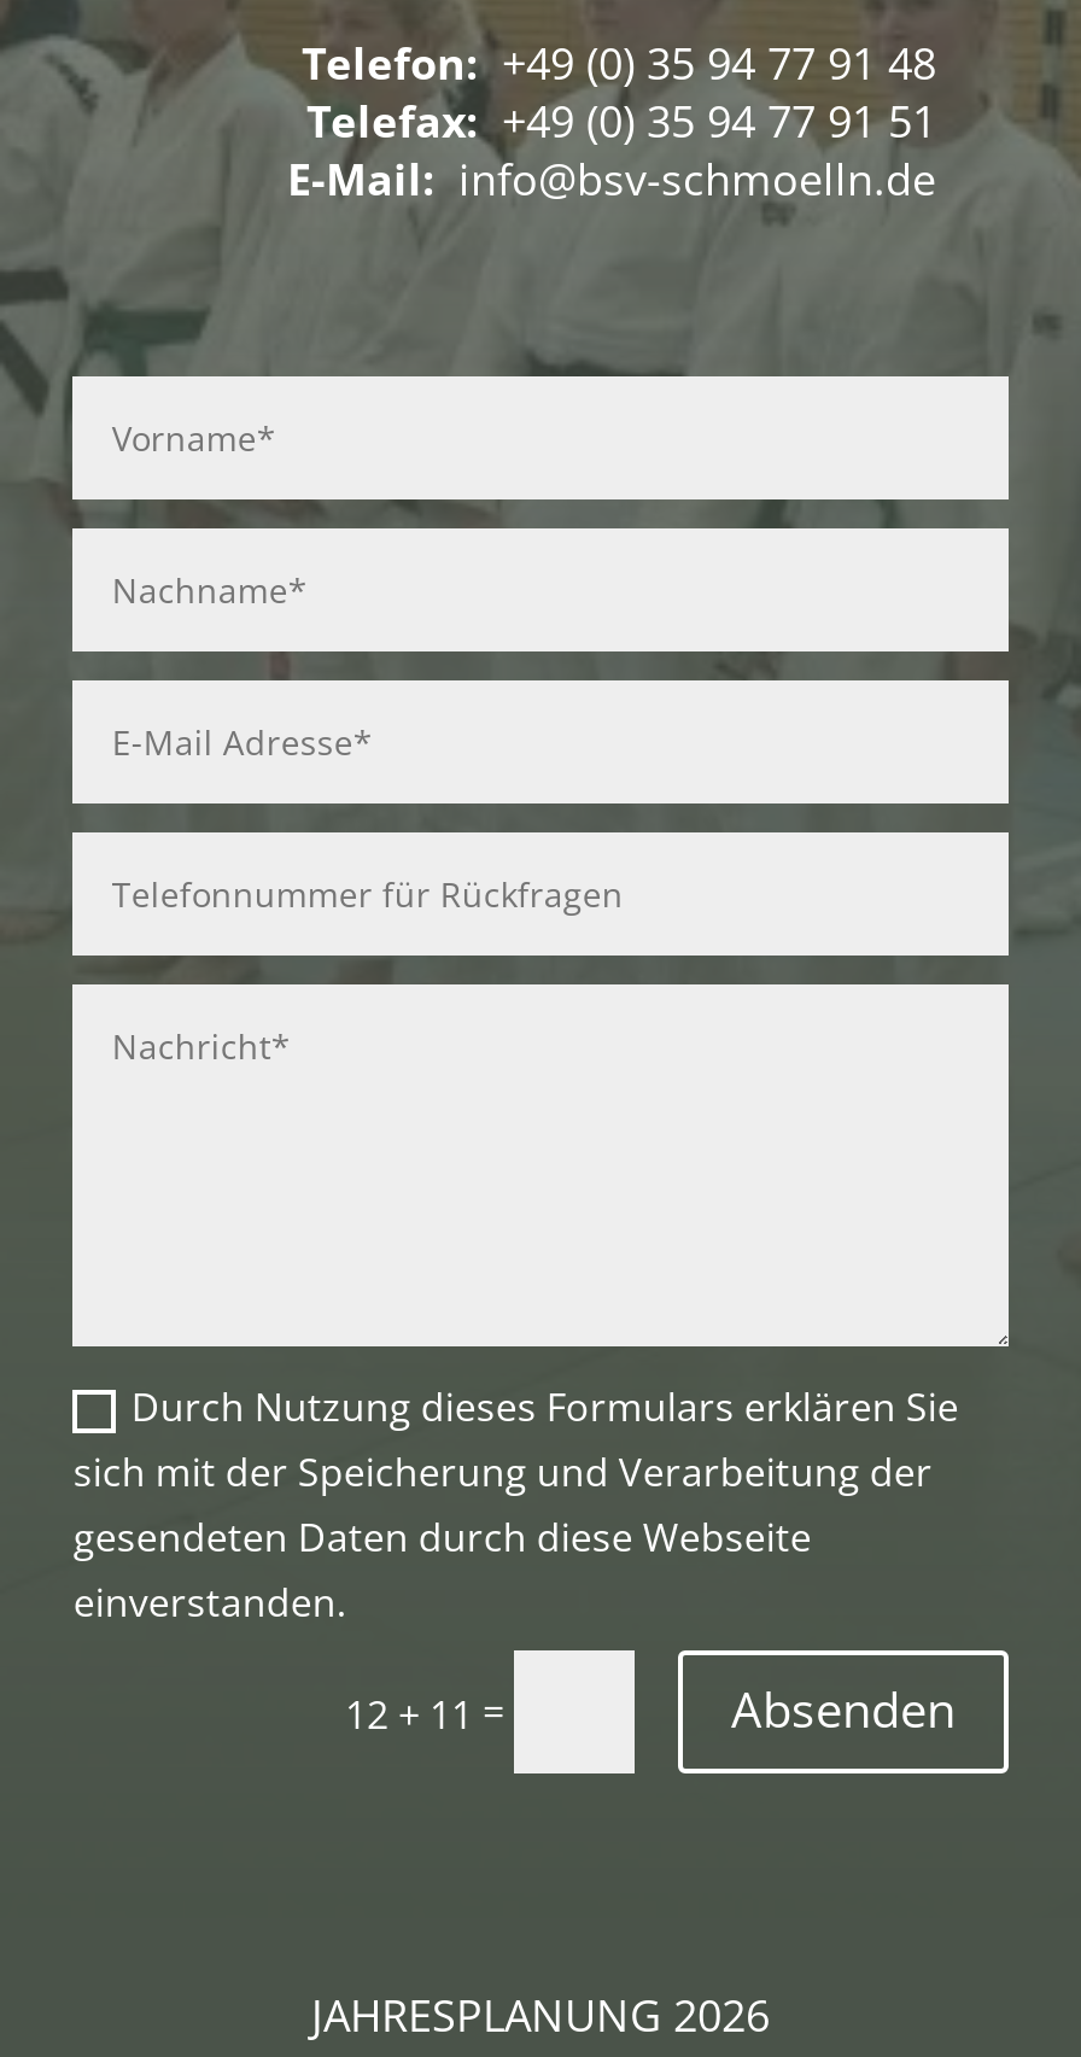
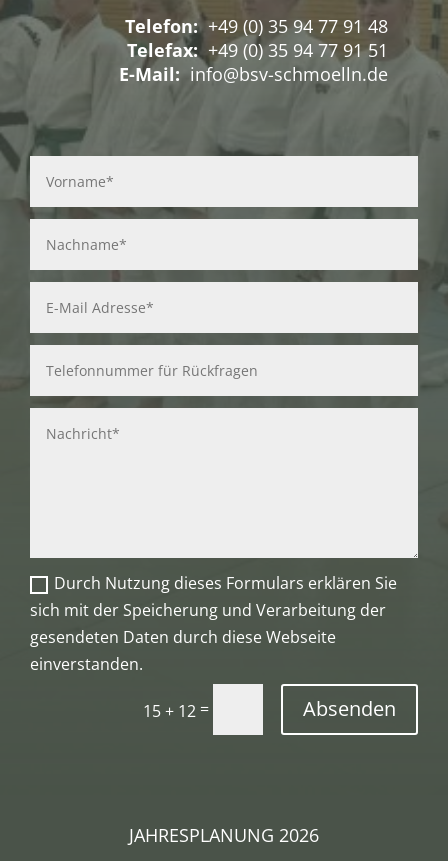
[345,1684,514,1741] 12 + 11 = -> [143,698,213,722] 15 + 12 =

